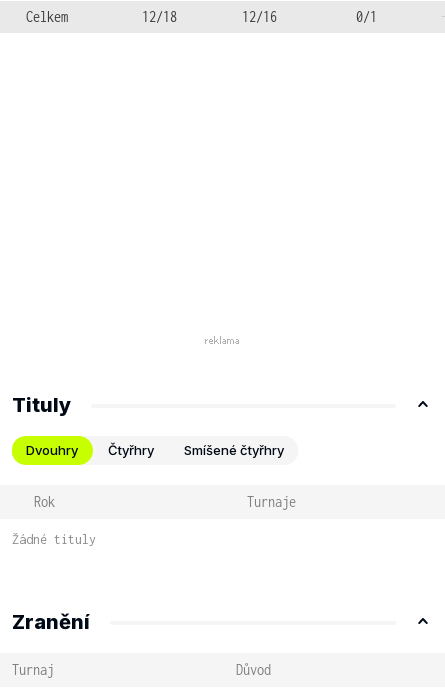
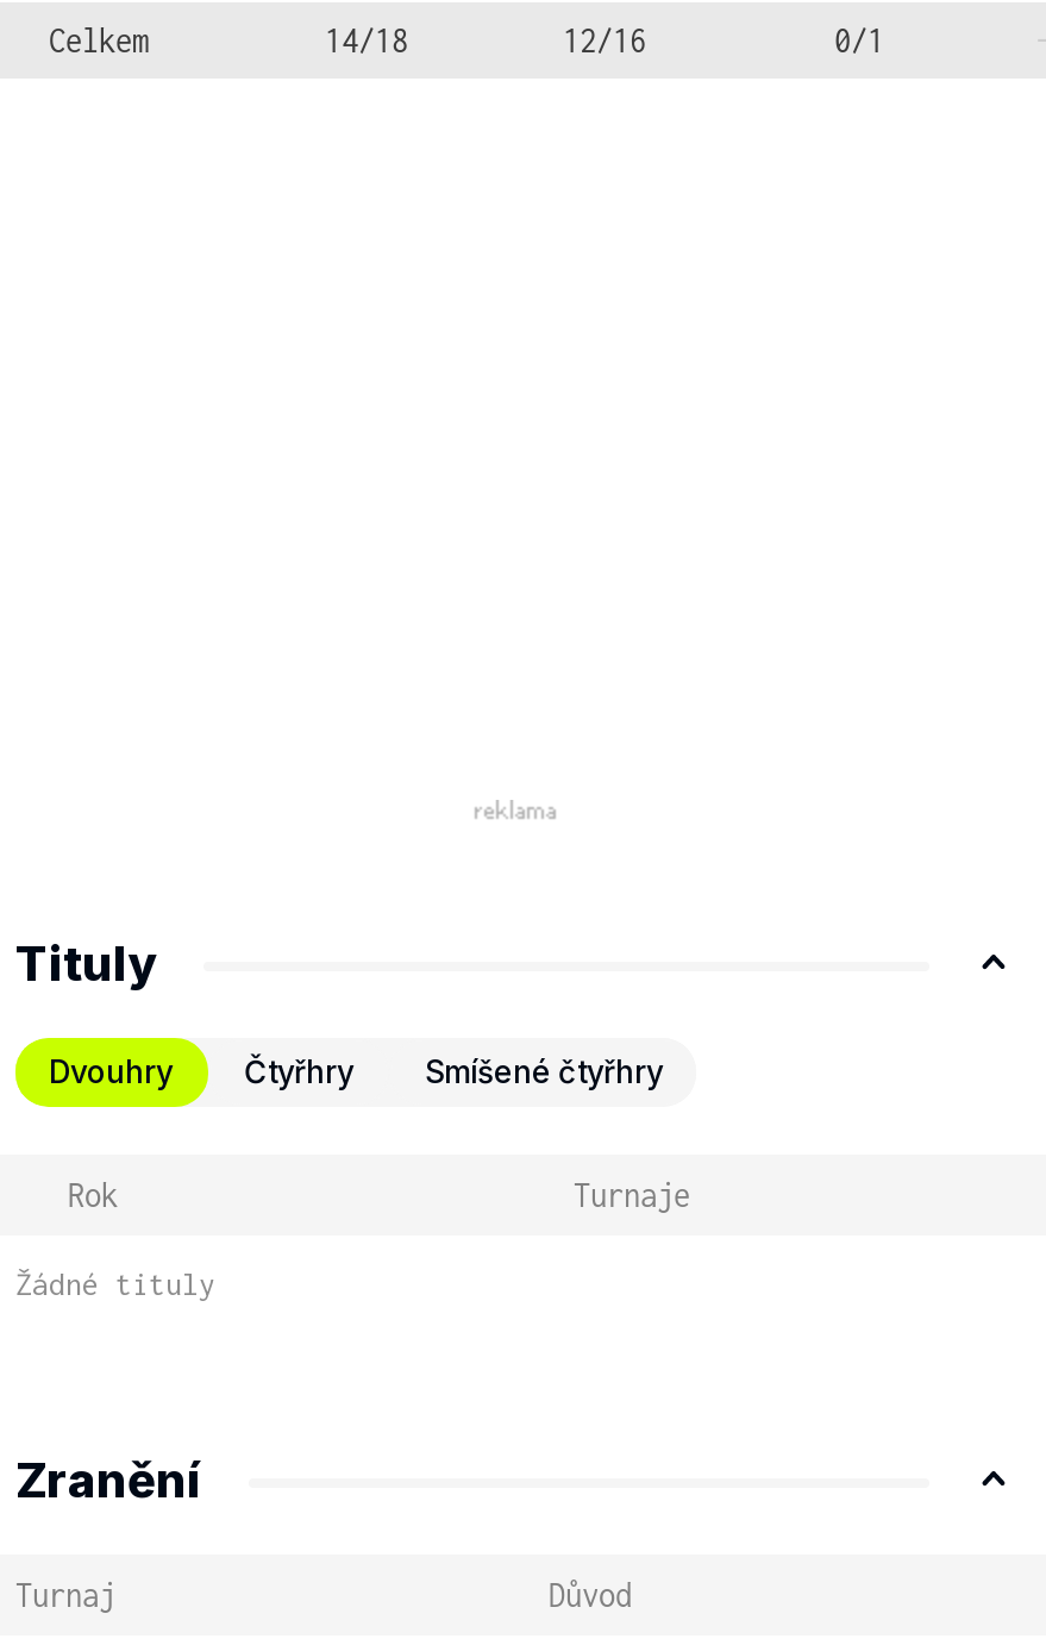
[142,8,177,25] 12/18 -> [325,19,408,60] 14/18

